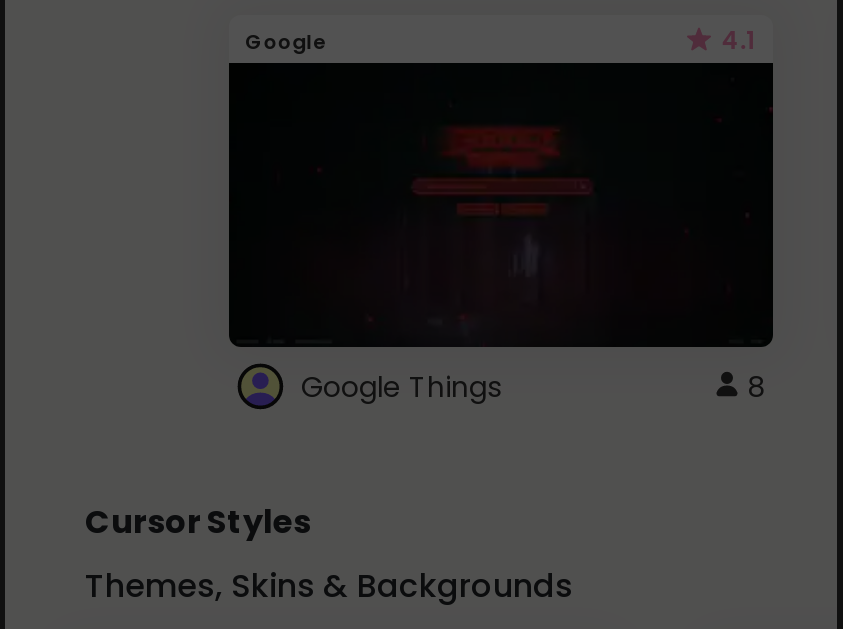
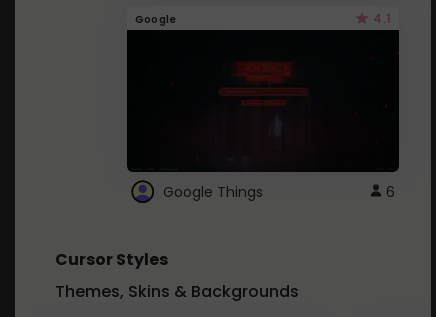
[747,367,765,407] 8 -> [386,182,395,202] 6

